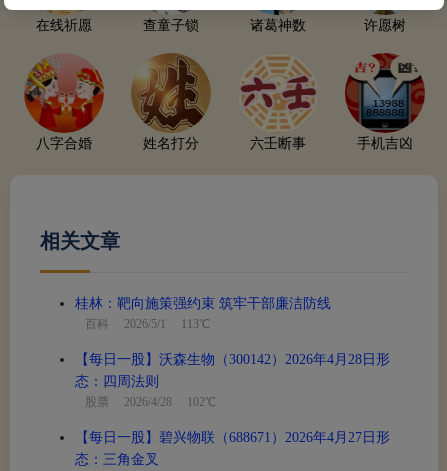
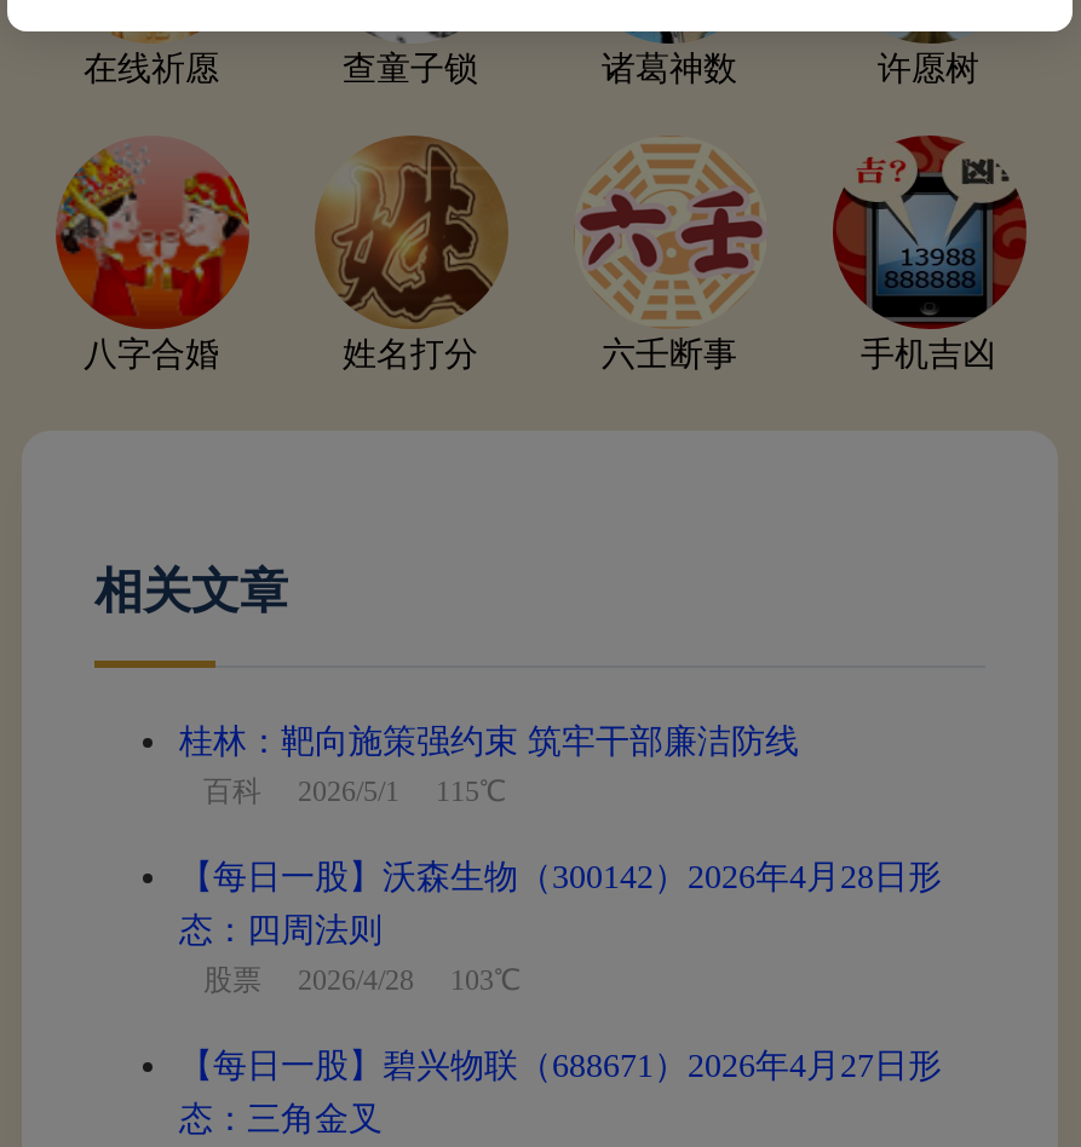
[85,317,210,331] 百科2026/5/1 113℃ -> [203,773,506,807] 百科2026/5/1 115℃
[85,395,216,409] 股票2026/4/28 102℃ -> [203,962,521,996] 股票2026/4/28 103℃

